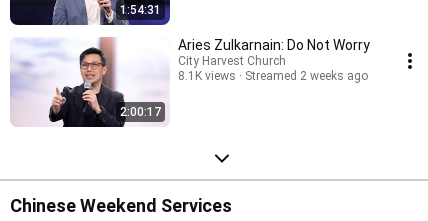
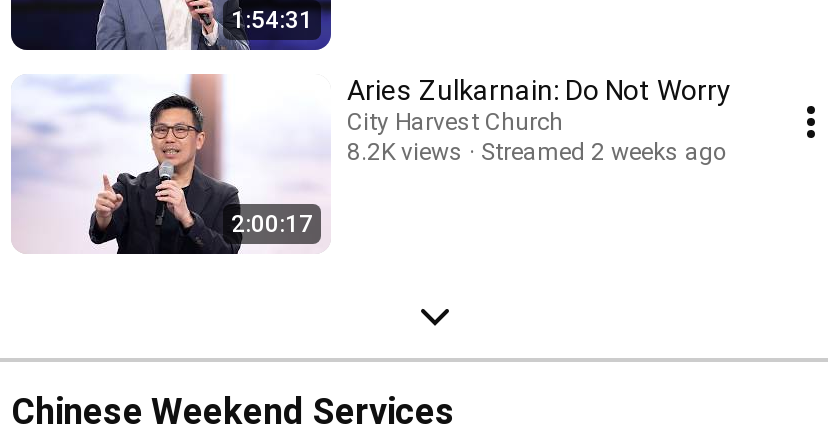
[178,69,368,83] 8.1K views Streamed 2 weeks ago -> [347,138,727,166] 8.2K views Streamed 2 weeks ago

